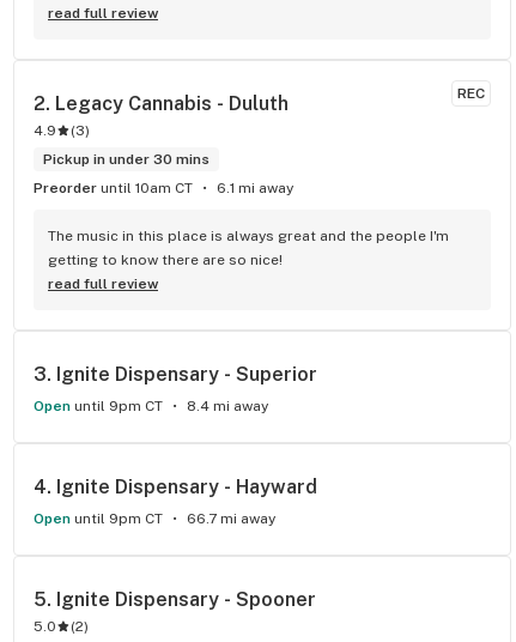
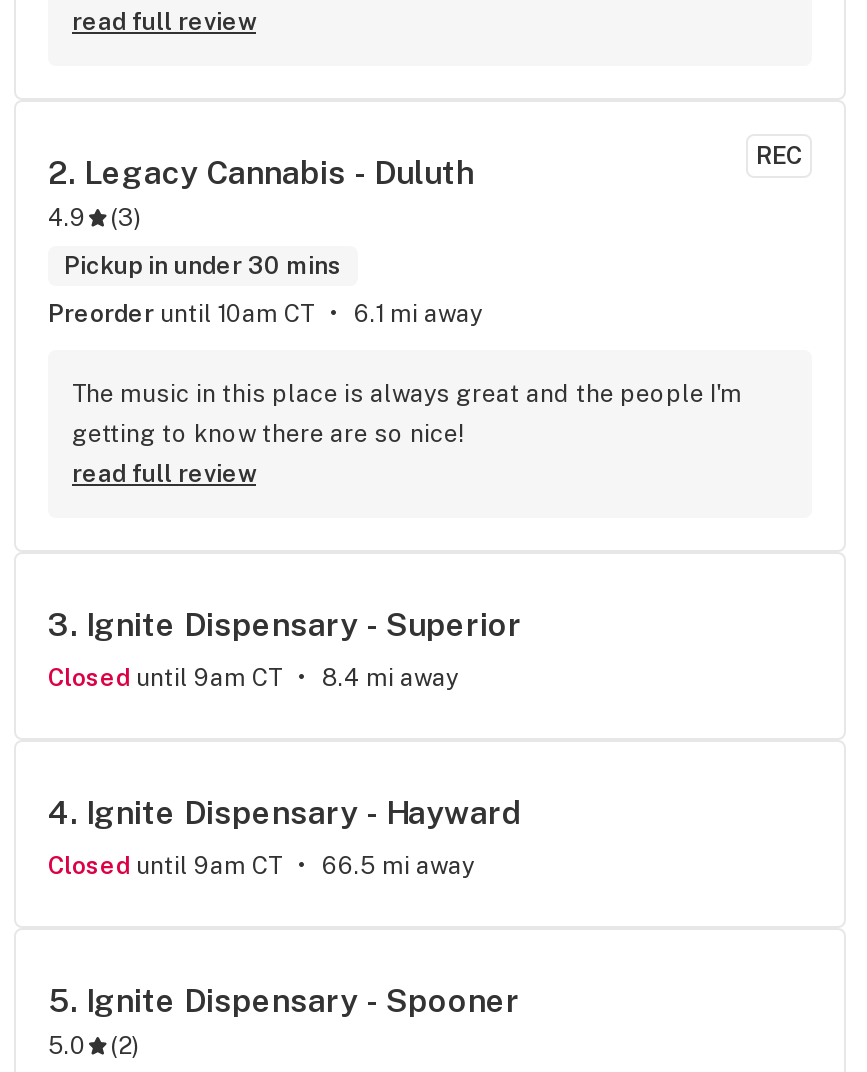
[44,398,163,414] Open until 9pm CT -> [64,664,282,692] Closed until 9am CT
[44,510,163,527] Open until 9pm CT -> [64,852,282,880] Closed until 9am CT
[187,510,275,527] 66.7 mi away -> [322,852,474,880] 66.5 mi away

